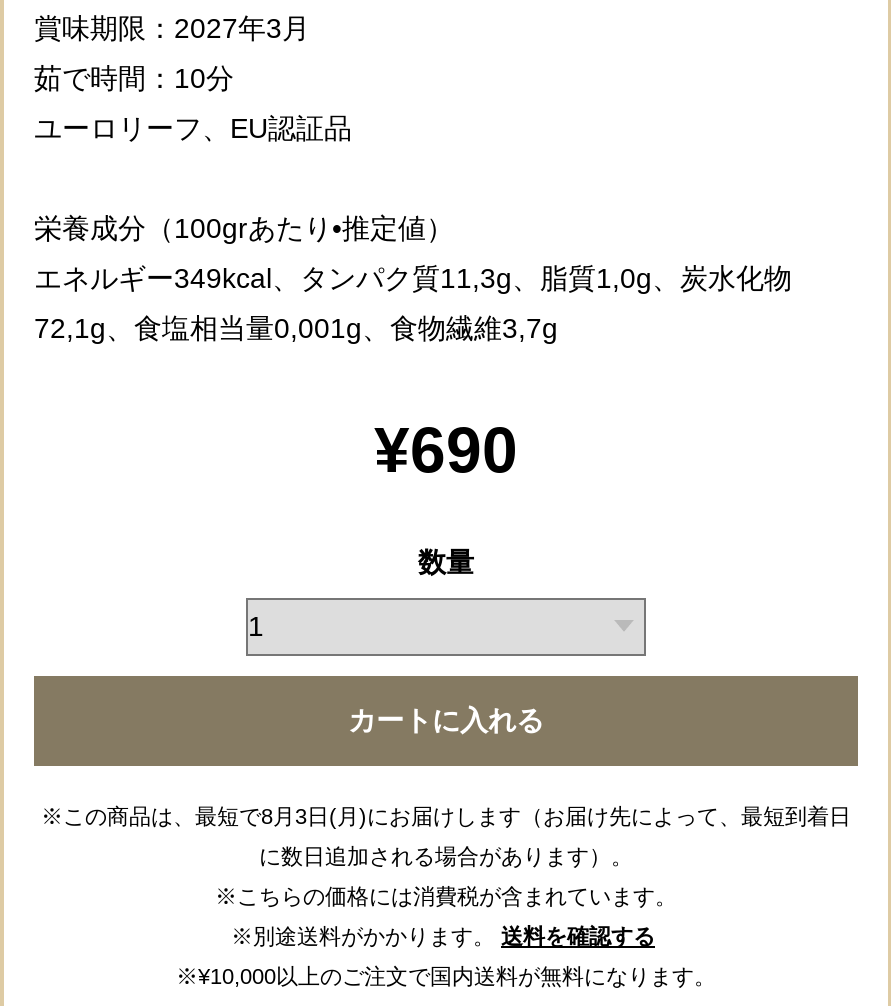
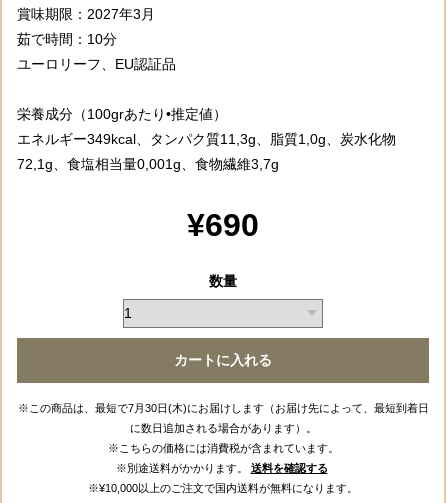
[41,804,851,828] ※この商品は、最短で8月3日(月)にお届けします（お届け先によって、最短到着日 -> [17,402,428,414] ※この商品は、最短で7月30日(木)にお届けします（お届け先によって、最短到着日

